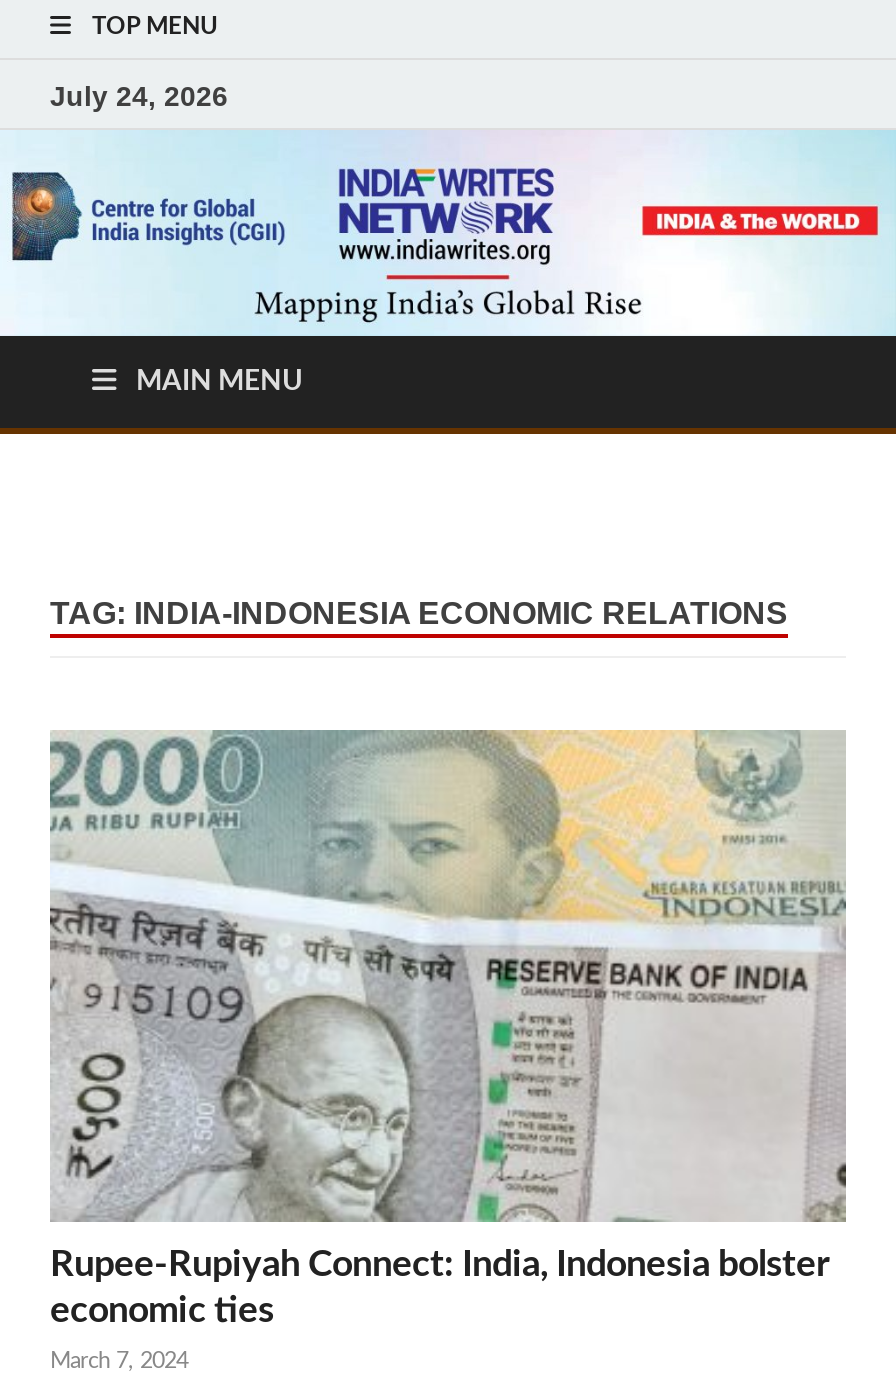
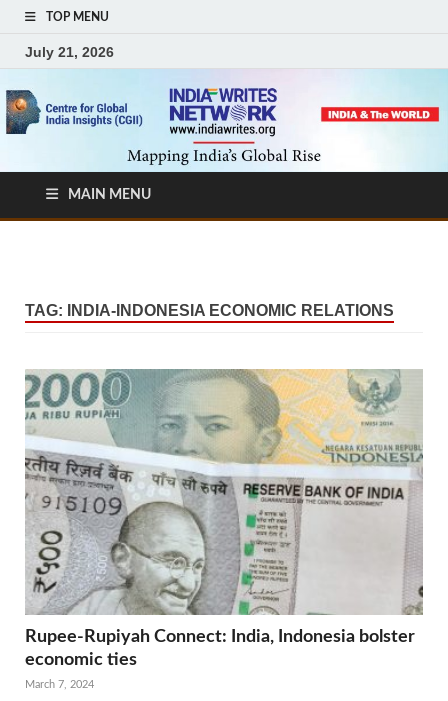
[50,79,228,111] July 24, 2026 -> [25,43,114,59] July 21, 2026

